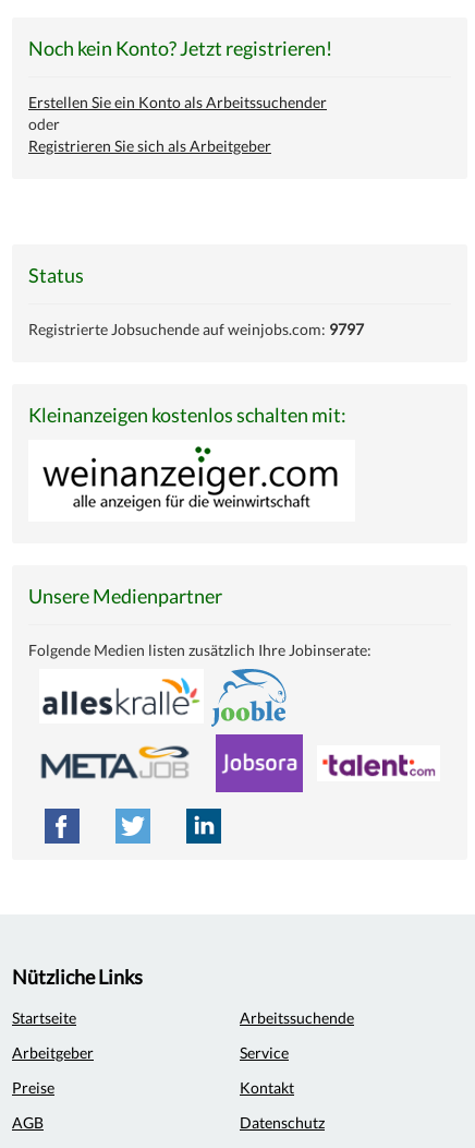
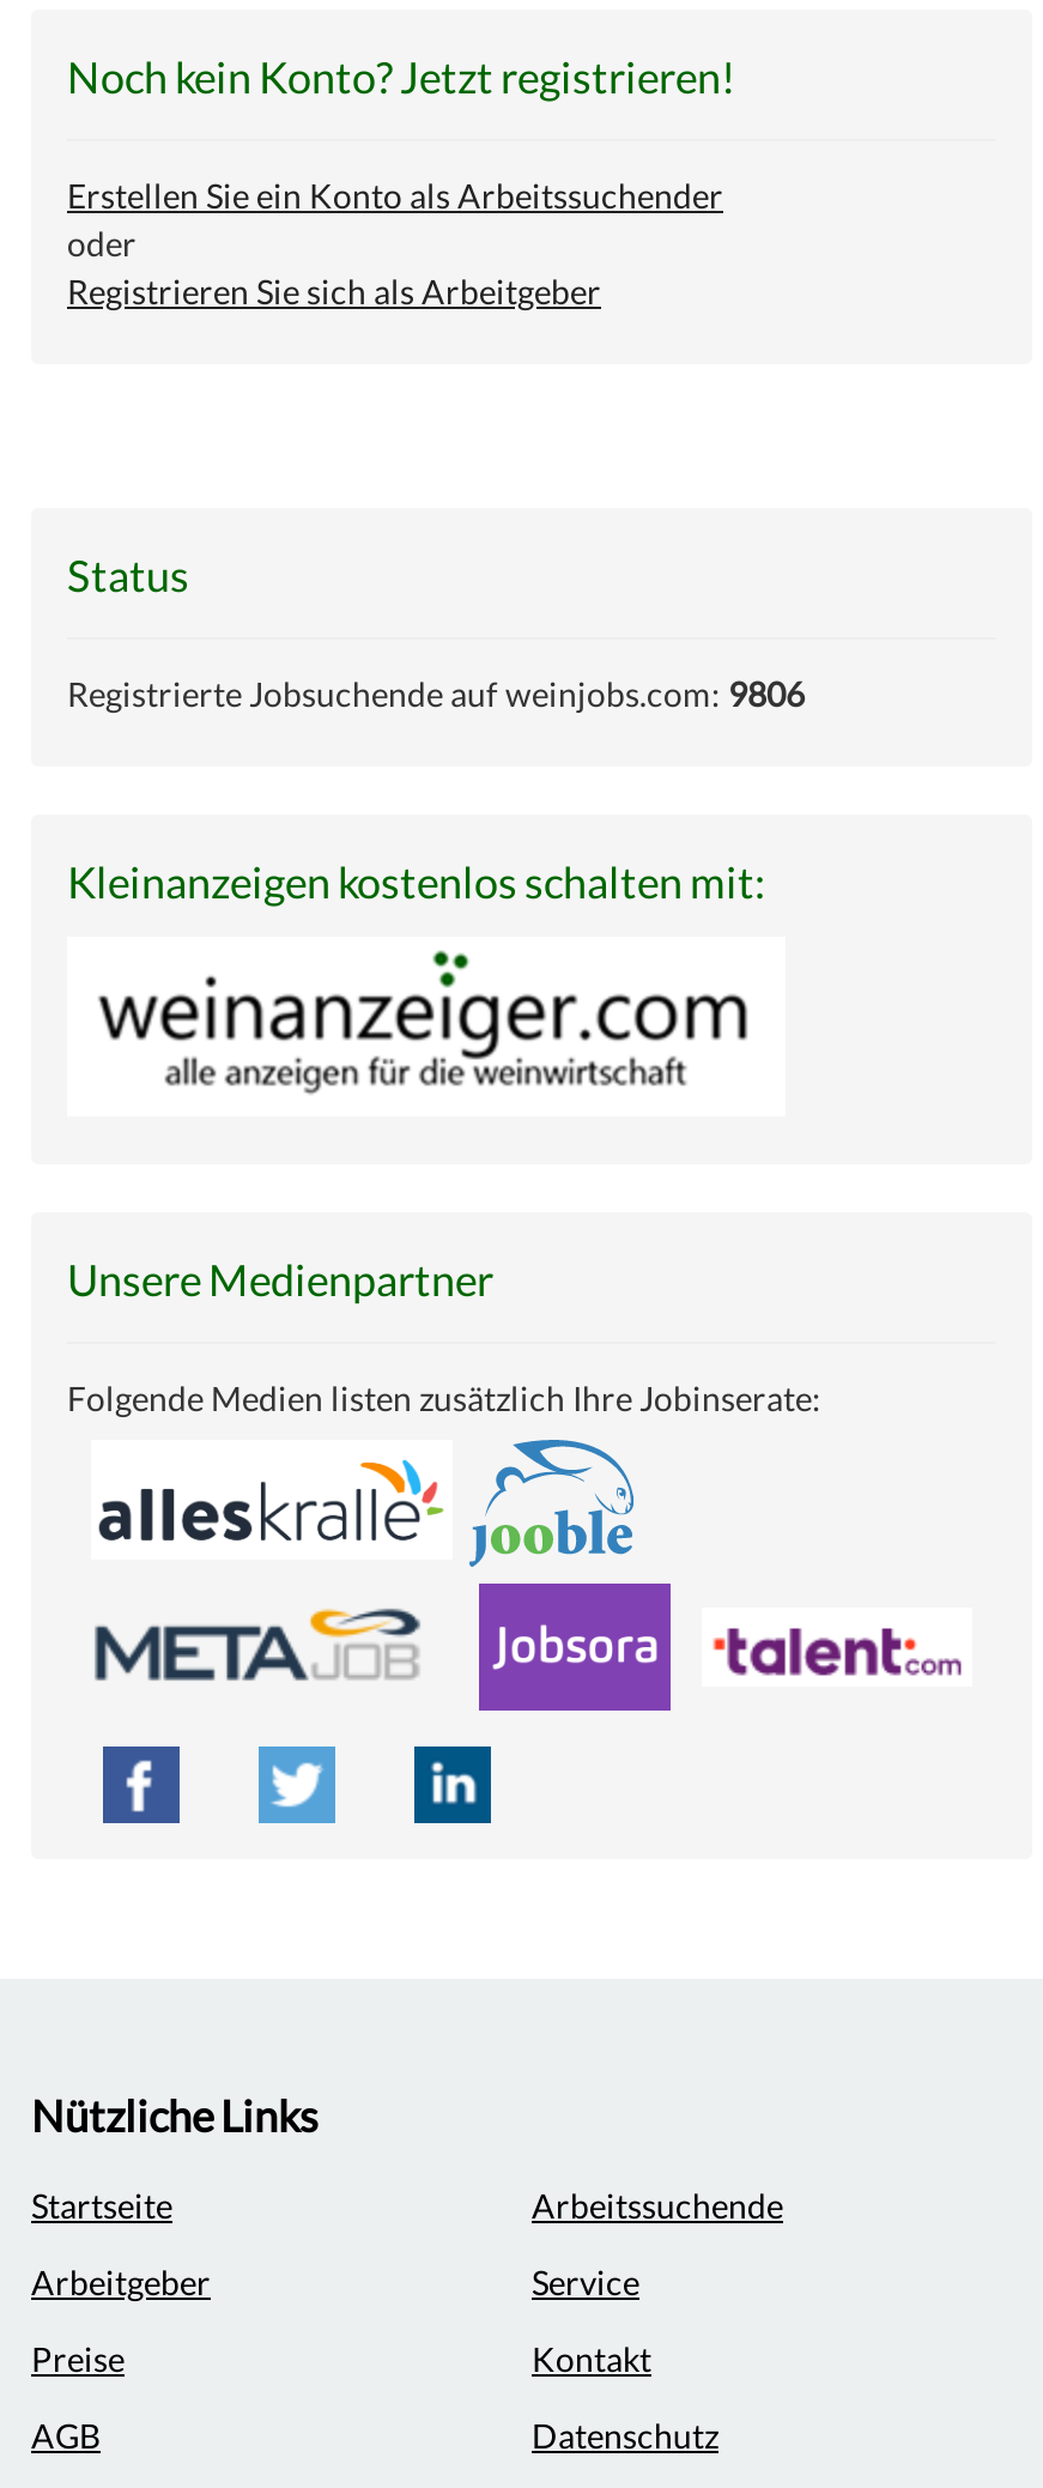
[28,320,364,338] Registrierte Jobsuchende auf weinjobs.com: 9797 -> [67,673,805,714] Registrierte Jobsuchende auf weinjobs.com: 9806

